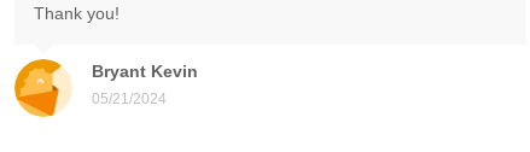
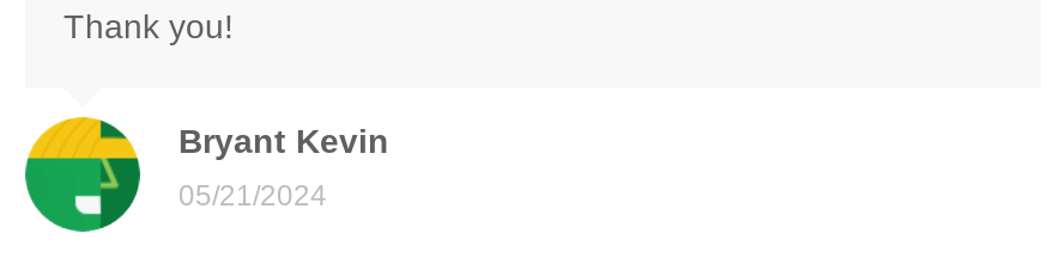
[13,59,72,118] [image] -> [23,119,143,234] [image]

